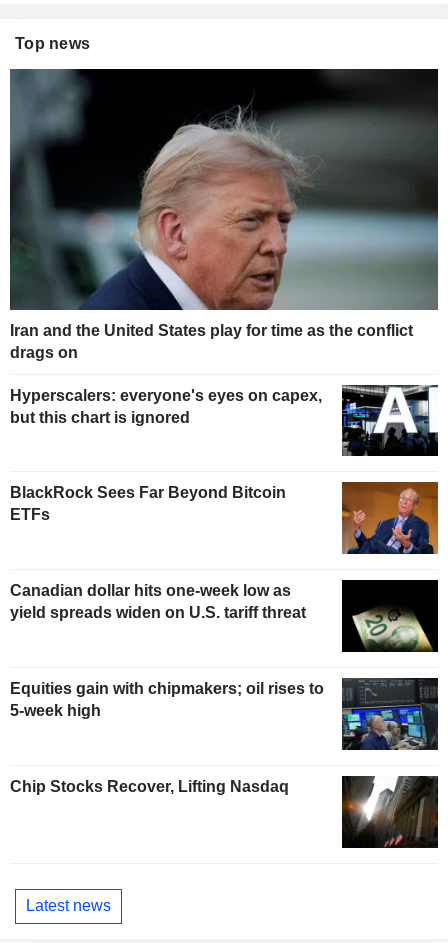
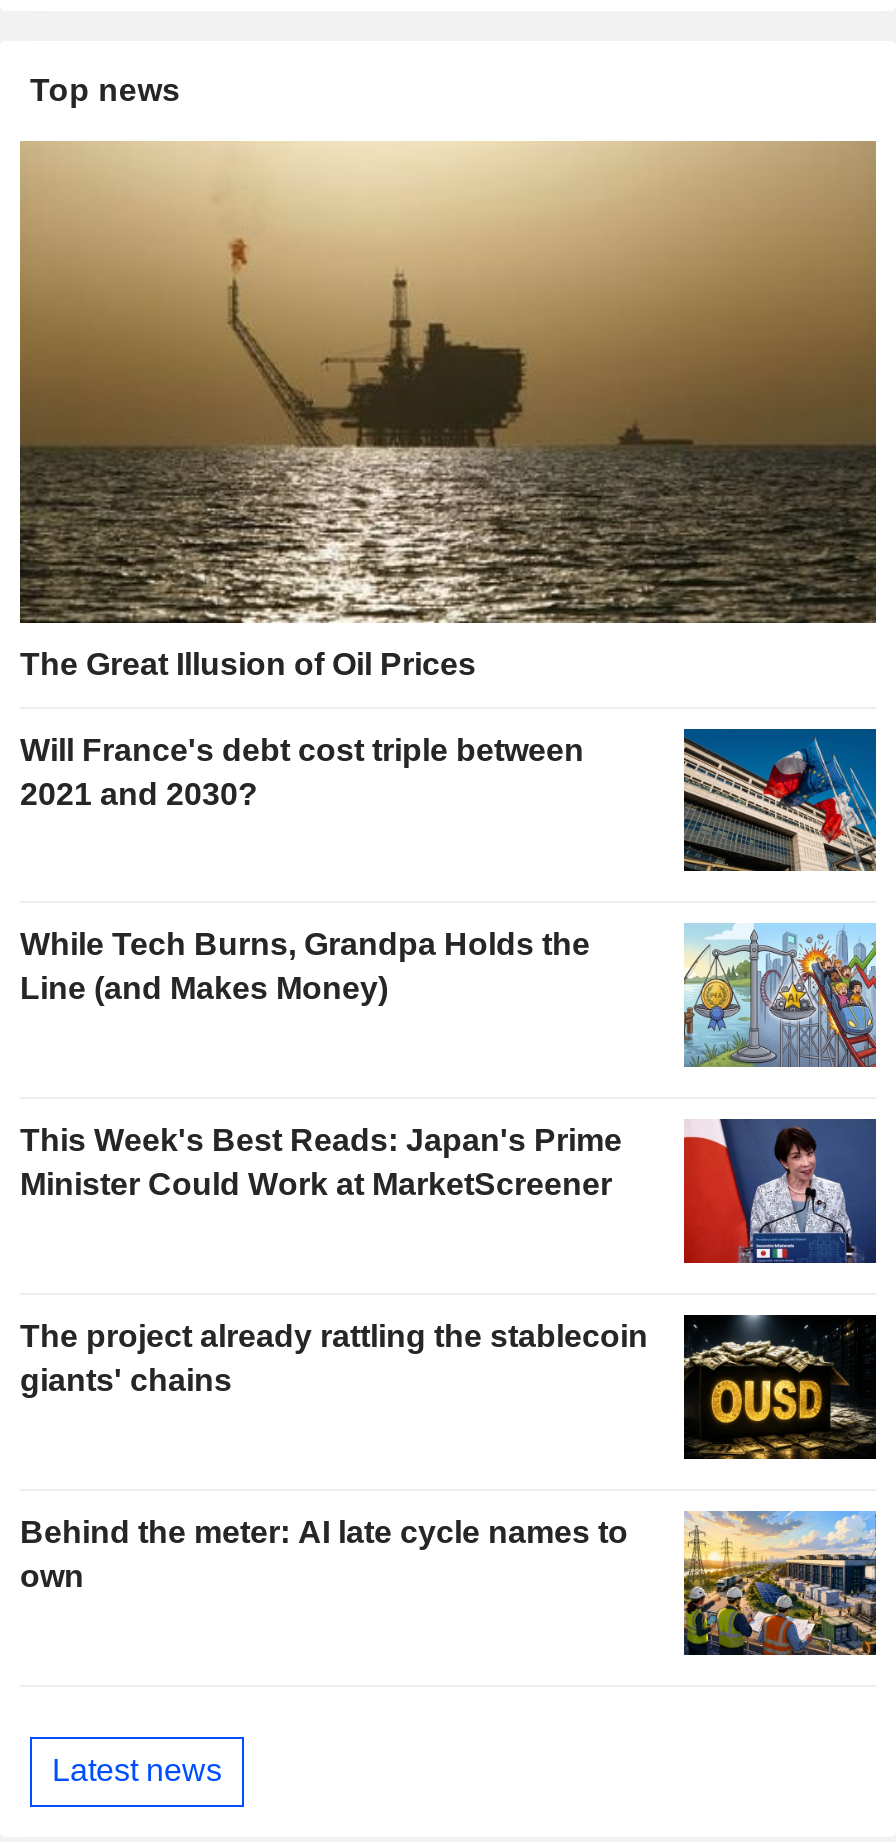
[9,68,439,361] [image] | Iran and the United States play for time as the conflict | drags on -> [18,139,878,680] [image] | The Great Illusion of Oil Prices
[10,387,322,426] Hyperscalers: everyone's eyes on capex, | but this chart is ignored -> [20,732,584,810] Will France's debt cost triple between | 2021 and 2030?
[342,384,439,457] [image] -> [682,727,878,873] [image]
[10,484,286,523] BlackRock Sees Far Beyond Bitcoin | ETFs -> [20,928,590,1006] While Tech Burns, Grandpa Holds the | Line (and Makes Money)
[341,481,439,555] [image] -> [682,923,878,1069] [image]
[10,579,439,653] [image] | Canadian dollar hits one-week low as | yield spreads widen on U.S. tariff threat -> [20,1117,878,1265] [image] | This Week's Best Reads: Japan's Prime | Minister Could Work at MarketScreener
[10,678,438,751] [image] | Equities gain with chipmakers; oil rises to | 5-week high -> [20,1315,874,1461] [image] | The project already rattling the stablecoin | giants' chains
[10,778,289,795] Chip Stocks Recover, Lifting Nasdaq -> [20,1515,628,1593] Behind the meter: AI late cycle names to | own
[341,775,438,849] [image] -> [682,1509,878,1657] [image]

